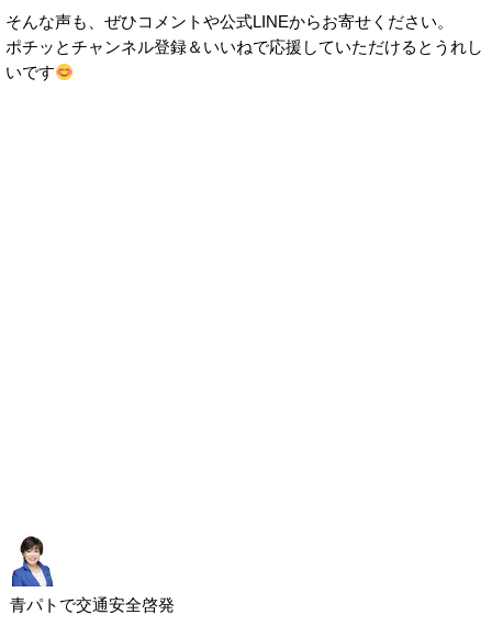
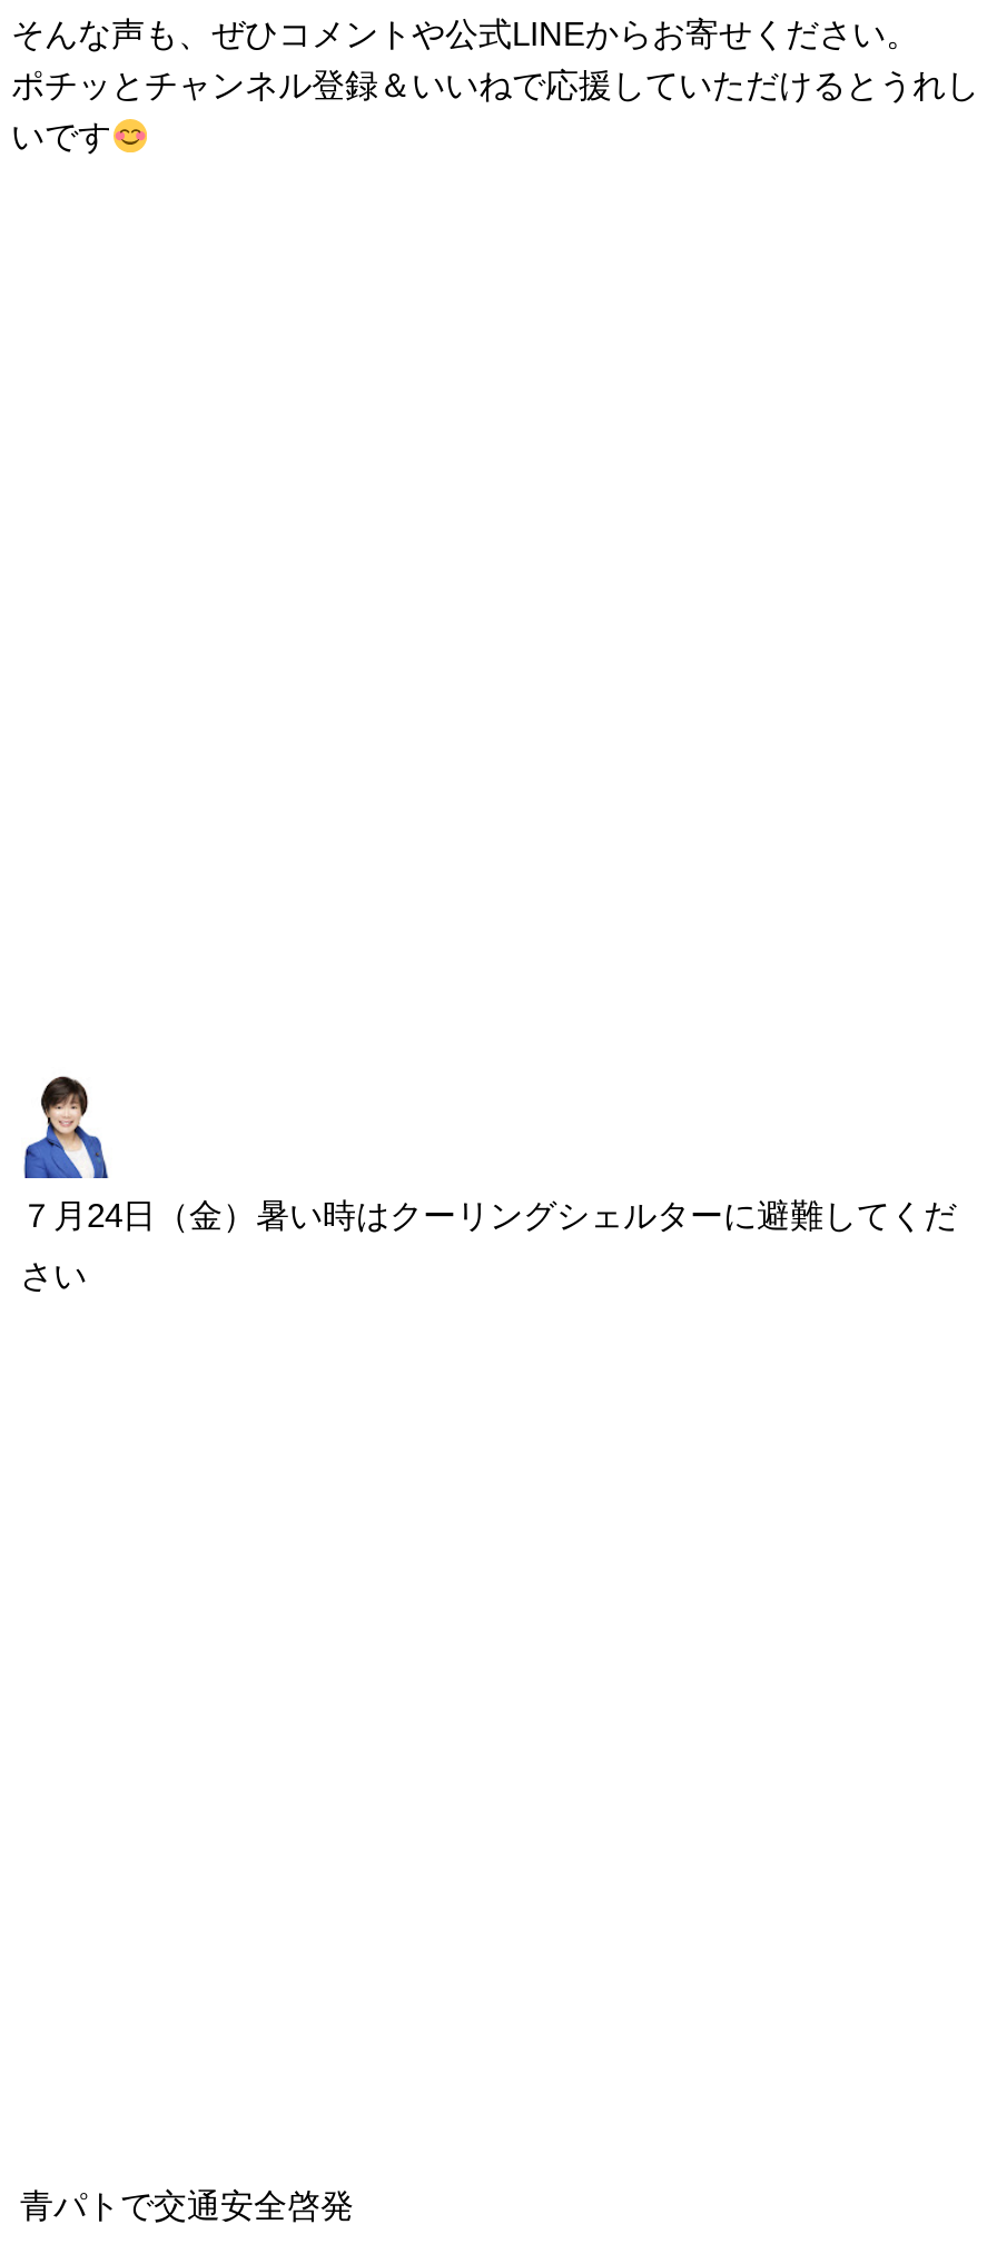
none -> [20,1198,957,1294] ７月24日（金）暑い時はクーリングシェルターに避難してくだ | さい

